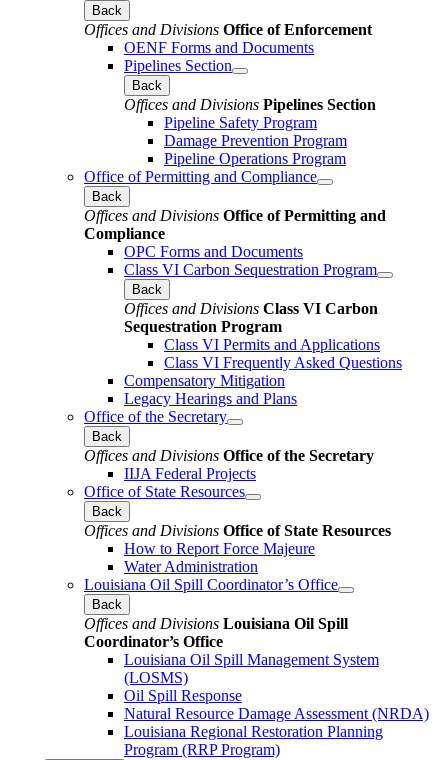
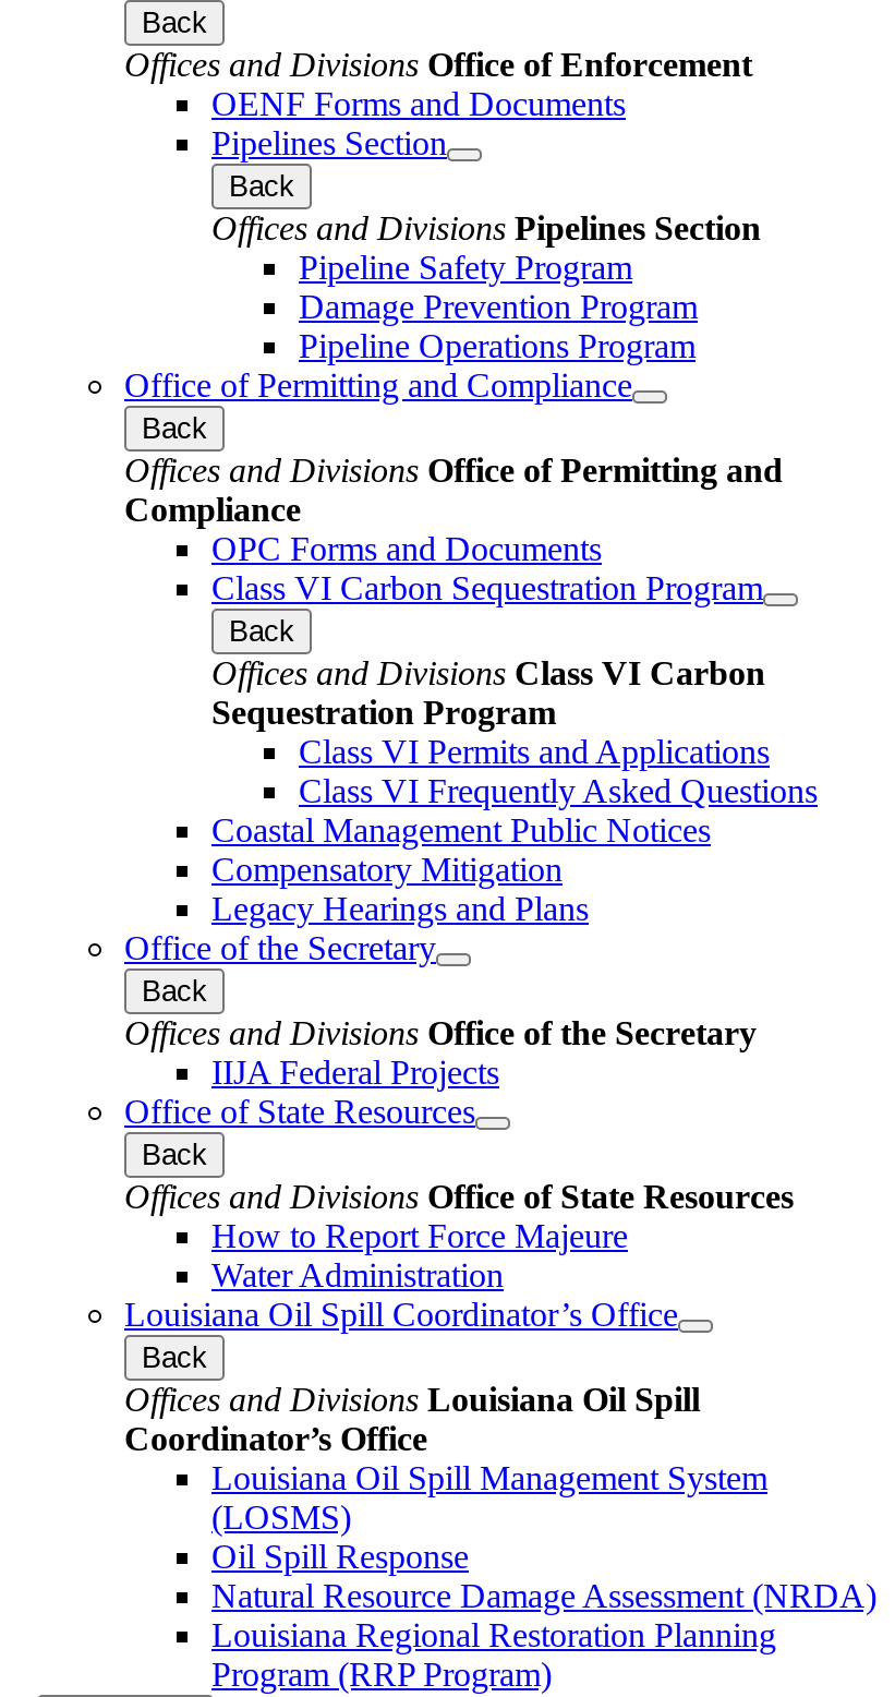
none -> [211,811,711,848] Coastal Management Public Notices

